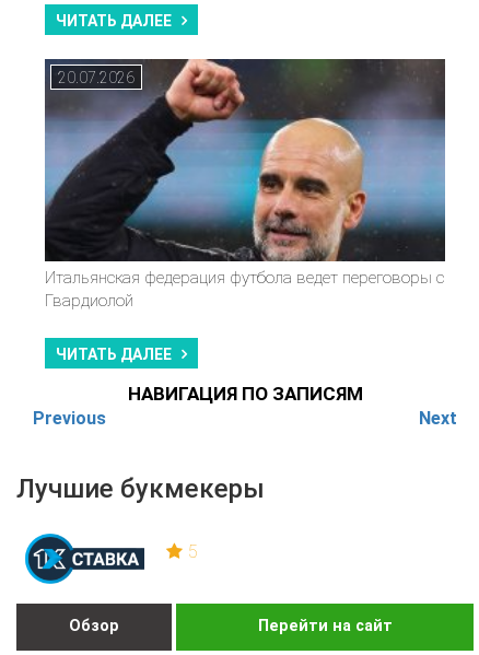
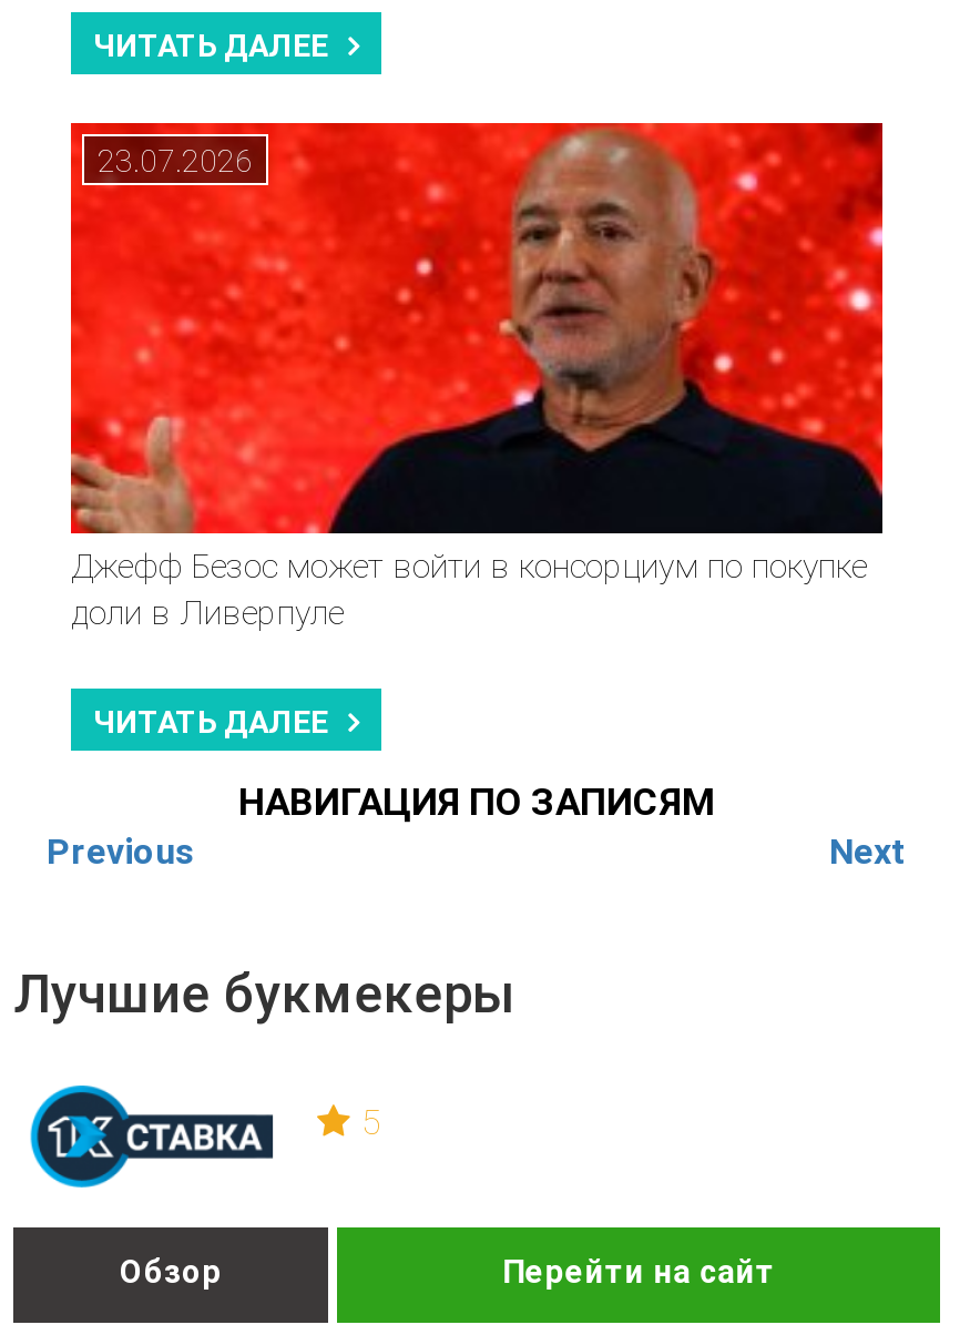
[44,58,446,259] [image] | 20.07.2026 -> [69,121,885,529] [image] | 23.07.2026
[45,268,444,310] Итальянская федерация футбола ведет переговоры с | Гвардиолой -> [71,546,867,633] Джефф Безос может войти в консорциум по покупке | доли в Ливерпуле

